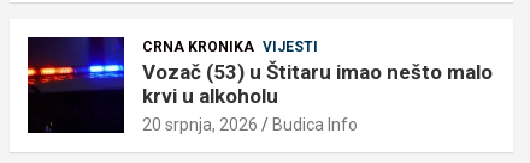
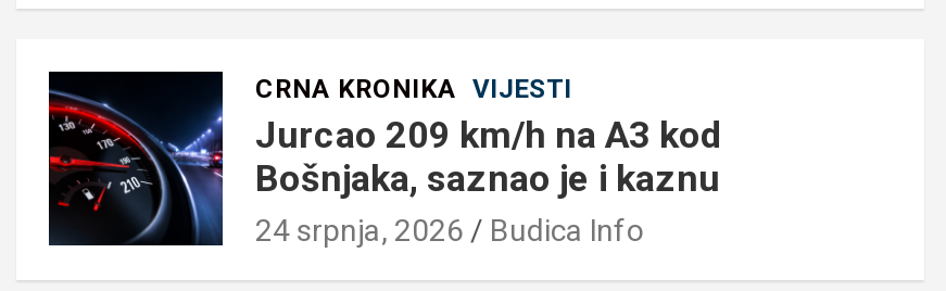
[26,36,493,134] [image] | Vozač (53) u Štitaru imao nešto malo | krvi u alkoholu | 20 srpnja, 2026 -> [47,69,722,247] [image] | Jurcao 209 km/h na A3 kod | Bošnjaka, saznao je i kaznu | 24 srpnja, 2026

